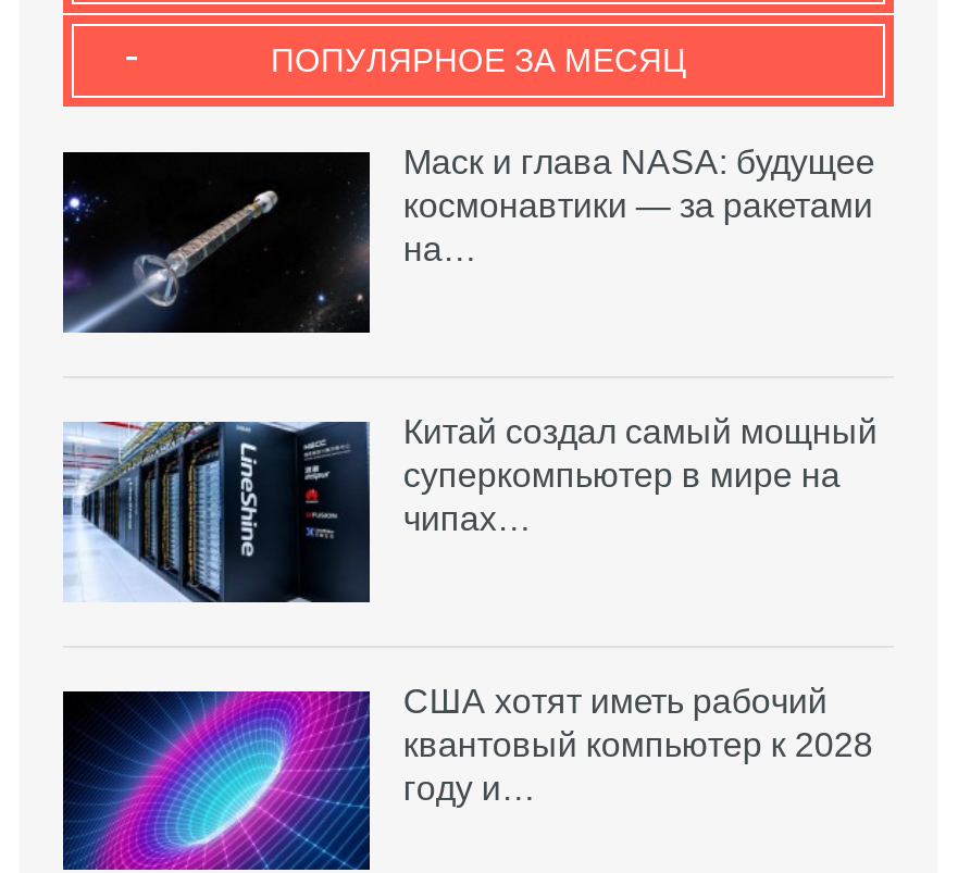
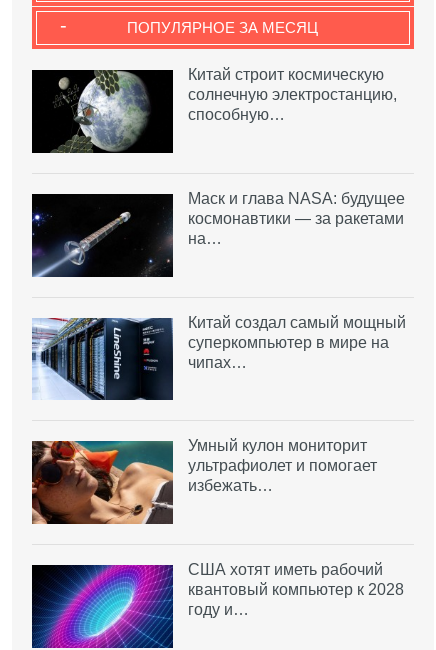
none -> [31,66,397,154] [image] | Китай строит космическую | солнечную электростанцию, | способную…
none -> [31,437,377,525] [image] | Умный кулон мониторит | ультрафиолет и помогает | избежать…

